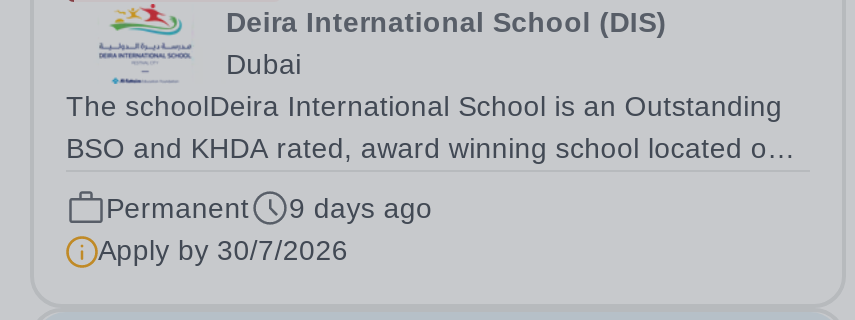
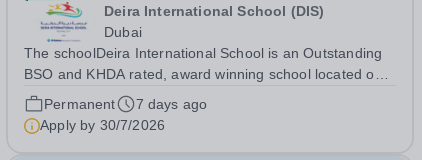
[106,192,432,224] Permanent 9 days ago -> [44,96,207,112] Permanent 7 days ago

